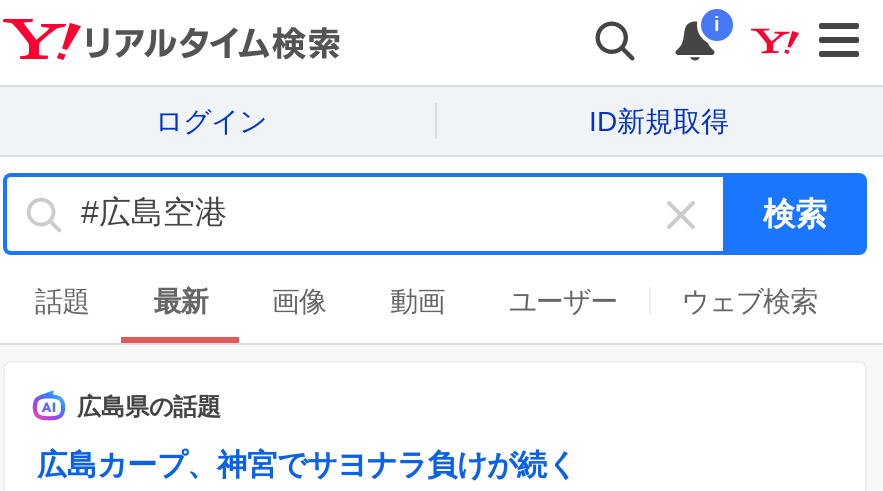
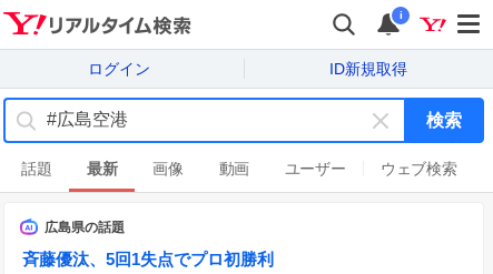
[37,447,577,481] 広島カープ、神宮でサヨナラ負けが続く -> [22,250,274,268] 斉藤優汰、5回1失点でプロ初勝利

